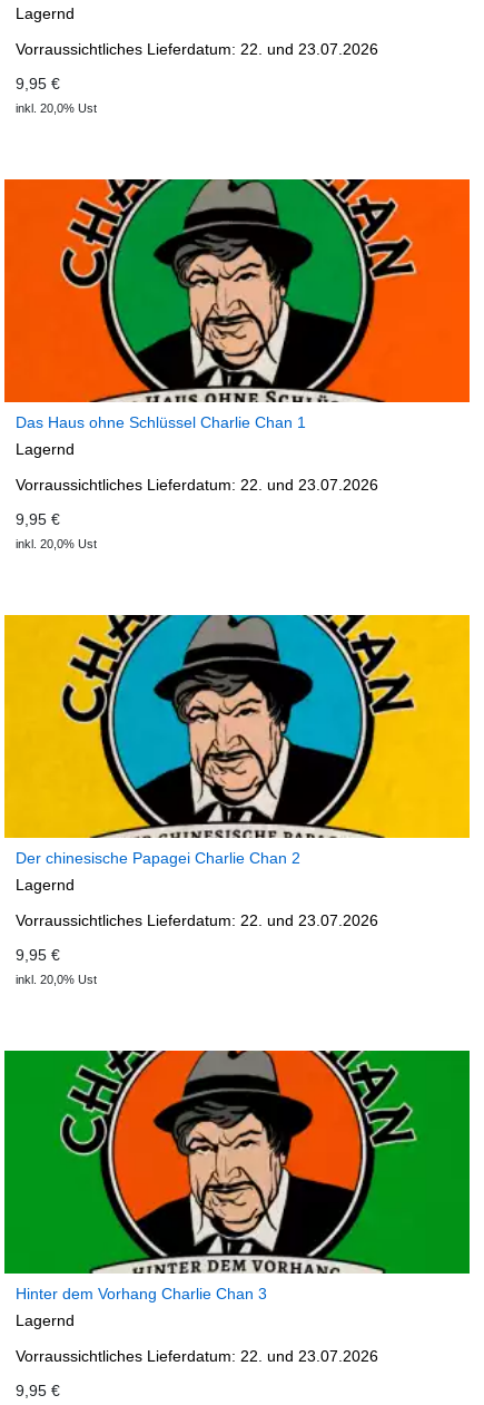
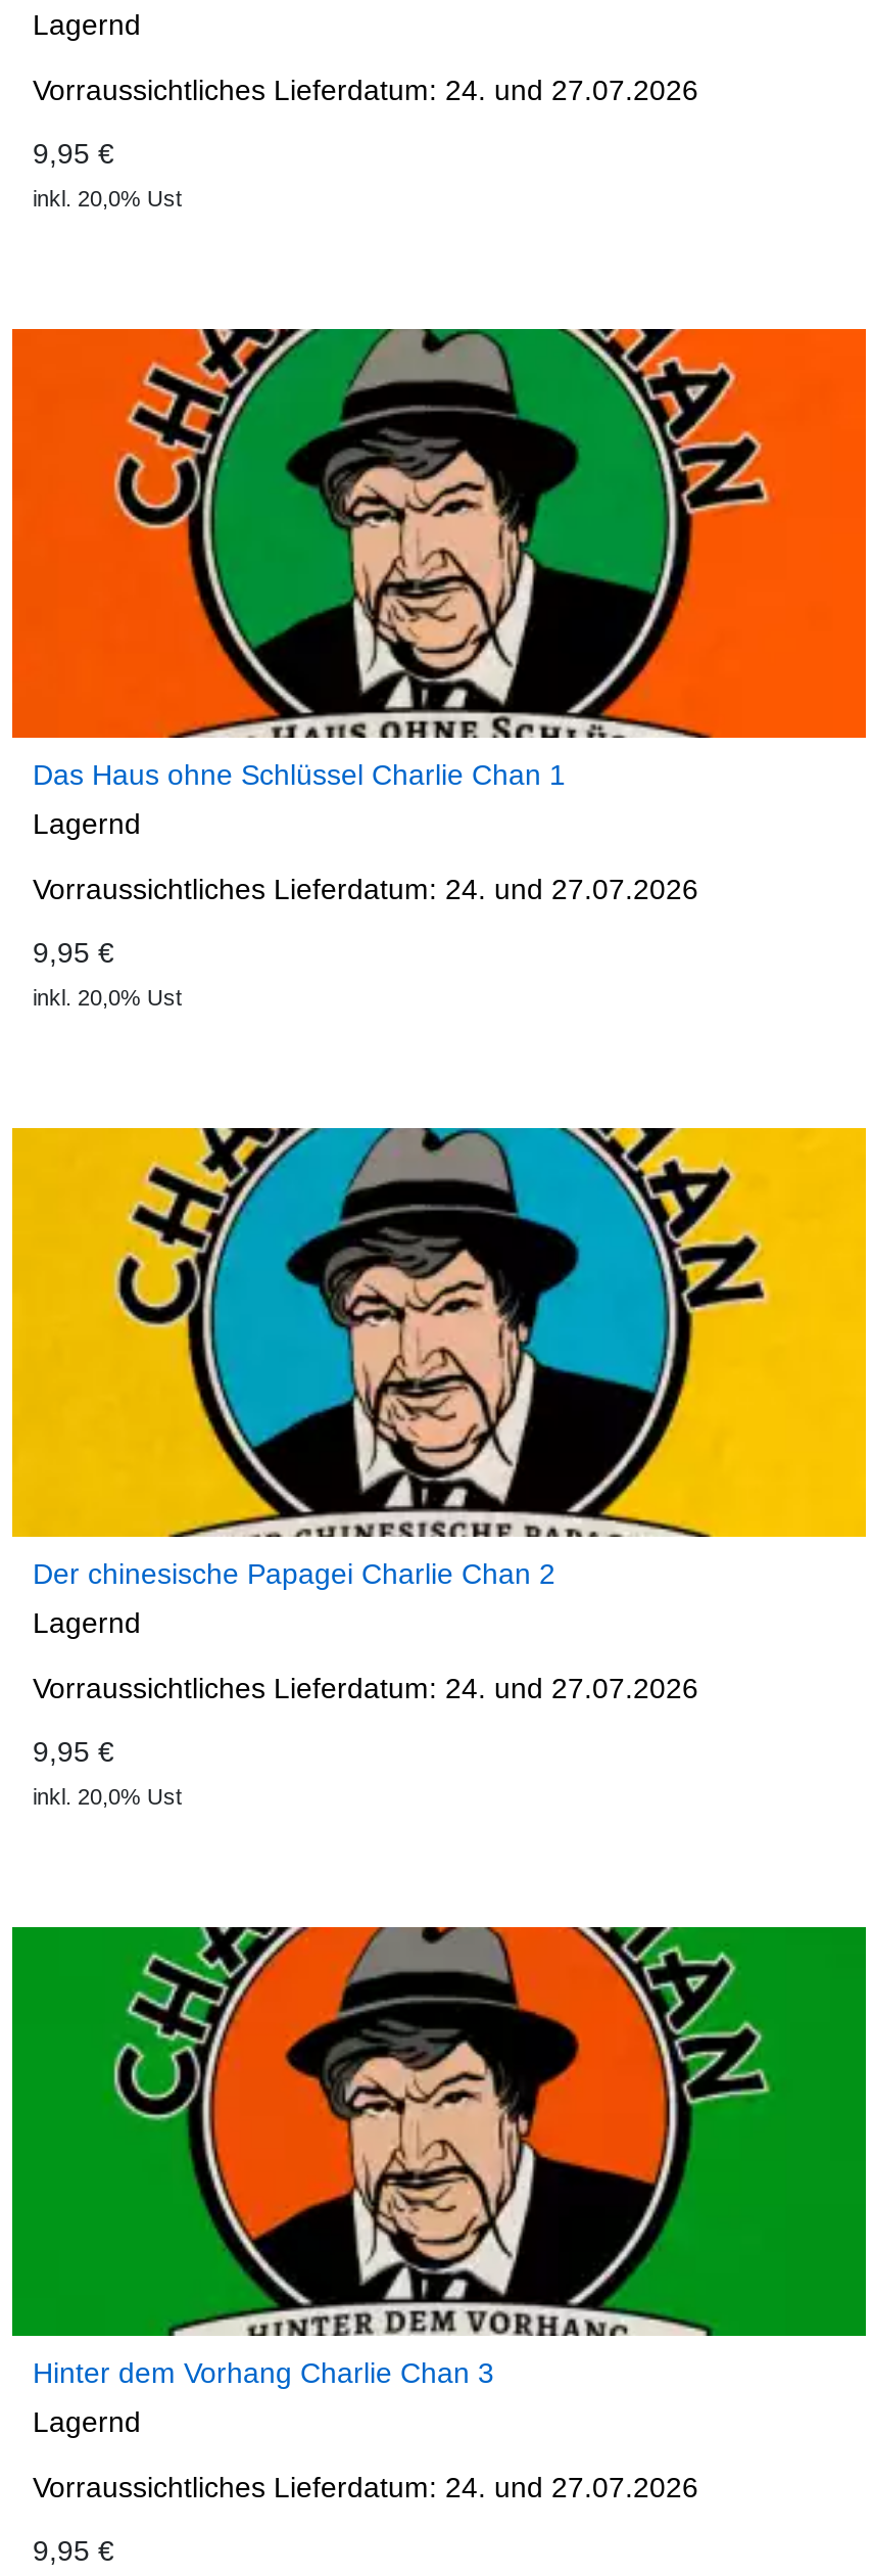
[16,40,378,57] Vorraussichtliches Lieferdatum: 22. und 23.07.2026 -> [33,73,698,105] Vorraussichtliches Lieferdatum: 24. und 27.07.2026
[16,475,378,493] Vorraussichtliches Lieferdatum: 22. und 23.07.2026 -> [33,872,698,905] Vorraussichtliches Lieferdatum: 24. und 27.07.2026
[16,911,378,929] Vorraussichtliches Lieferdatum: 22. und 23.07.2026 -> [33,1671,698,1704] Vorraussichtliches Lieferdatum: 24. und 27.07.2026
[16,1347,378,1364] Vorraussichtliches Lieferdatum: 22. und 23.07.2026 -> [33,2470,698,2503] Vorraussichtliches Lieferdatum: 24. und 27.07.2026

